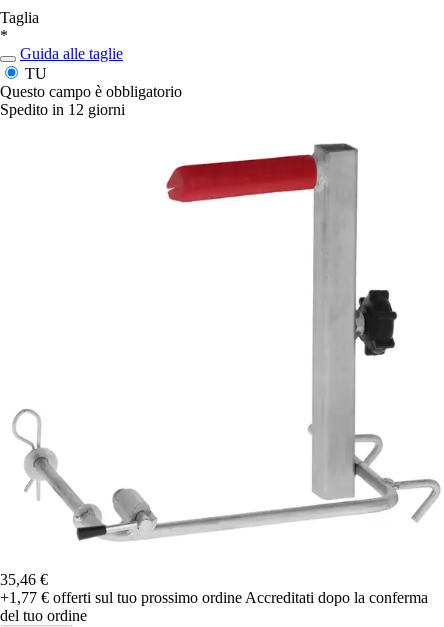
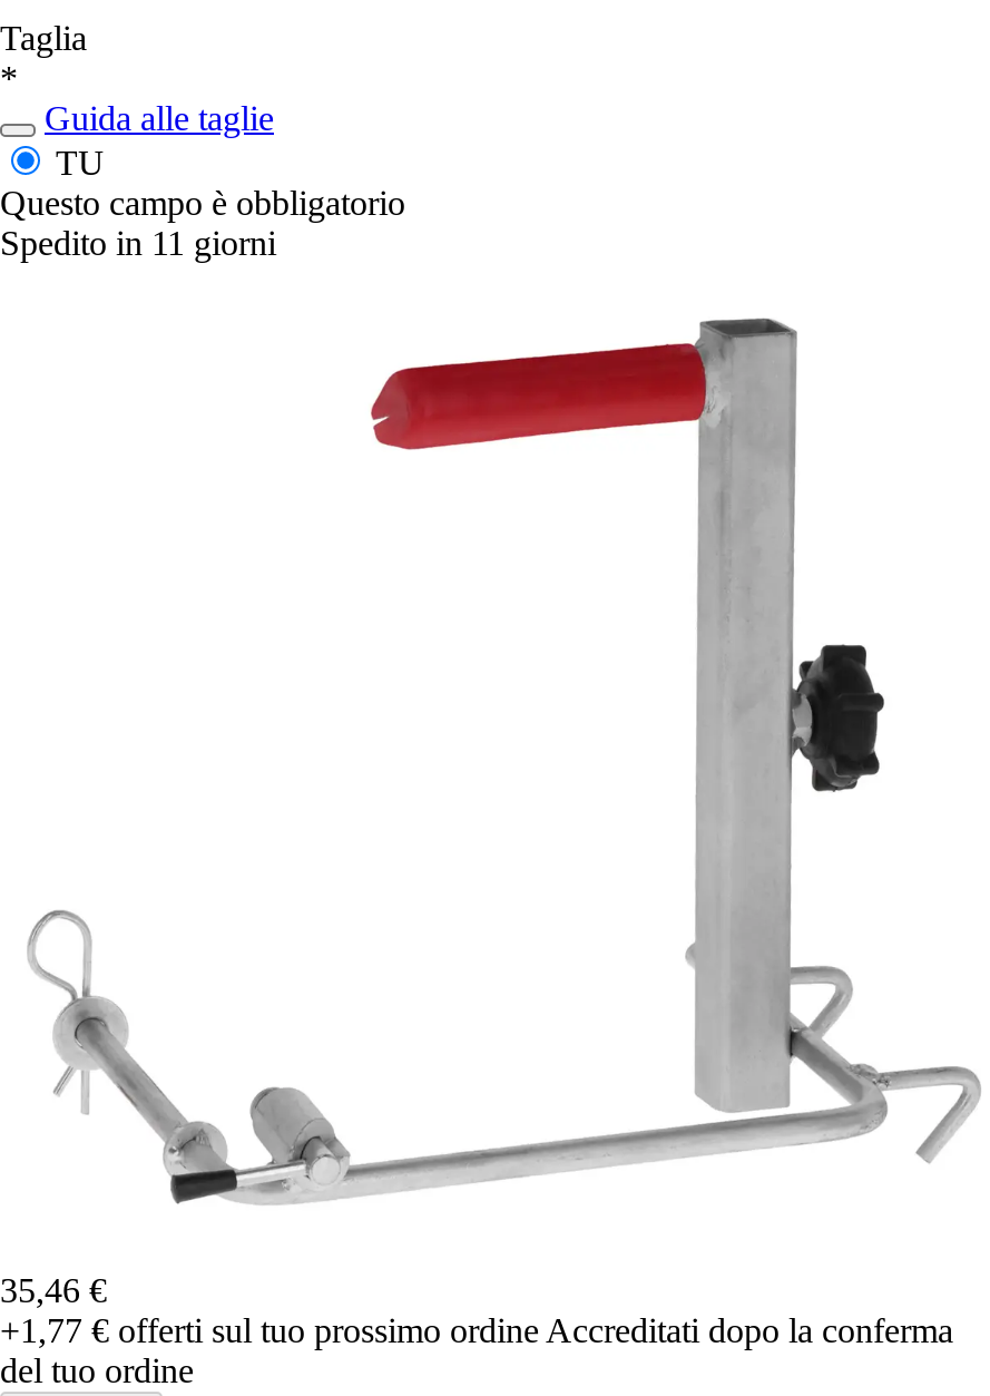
[0,101,125,118] Spedito in 12 giorni -> [0,225,276,262] Spedito in 11 giorni

